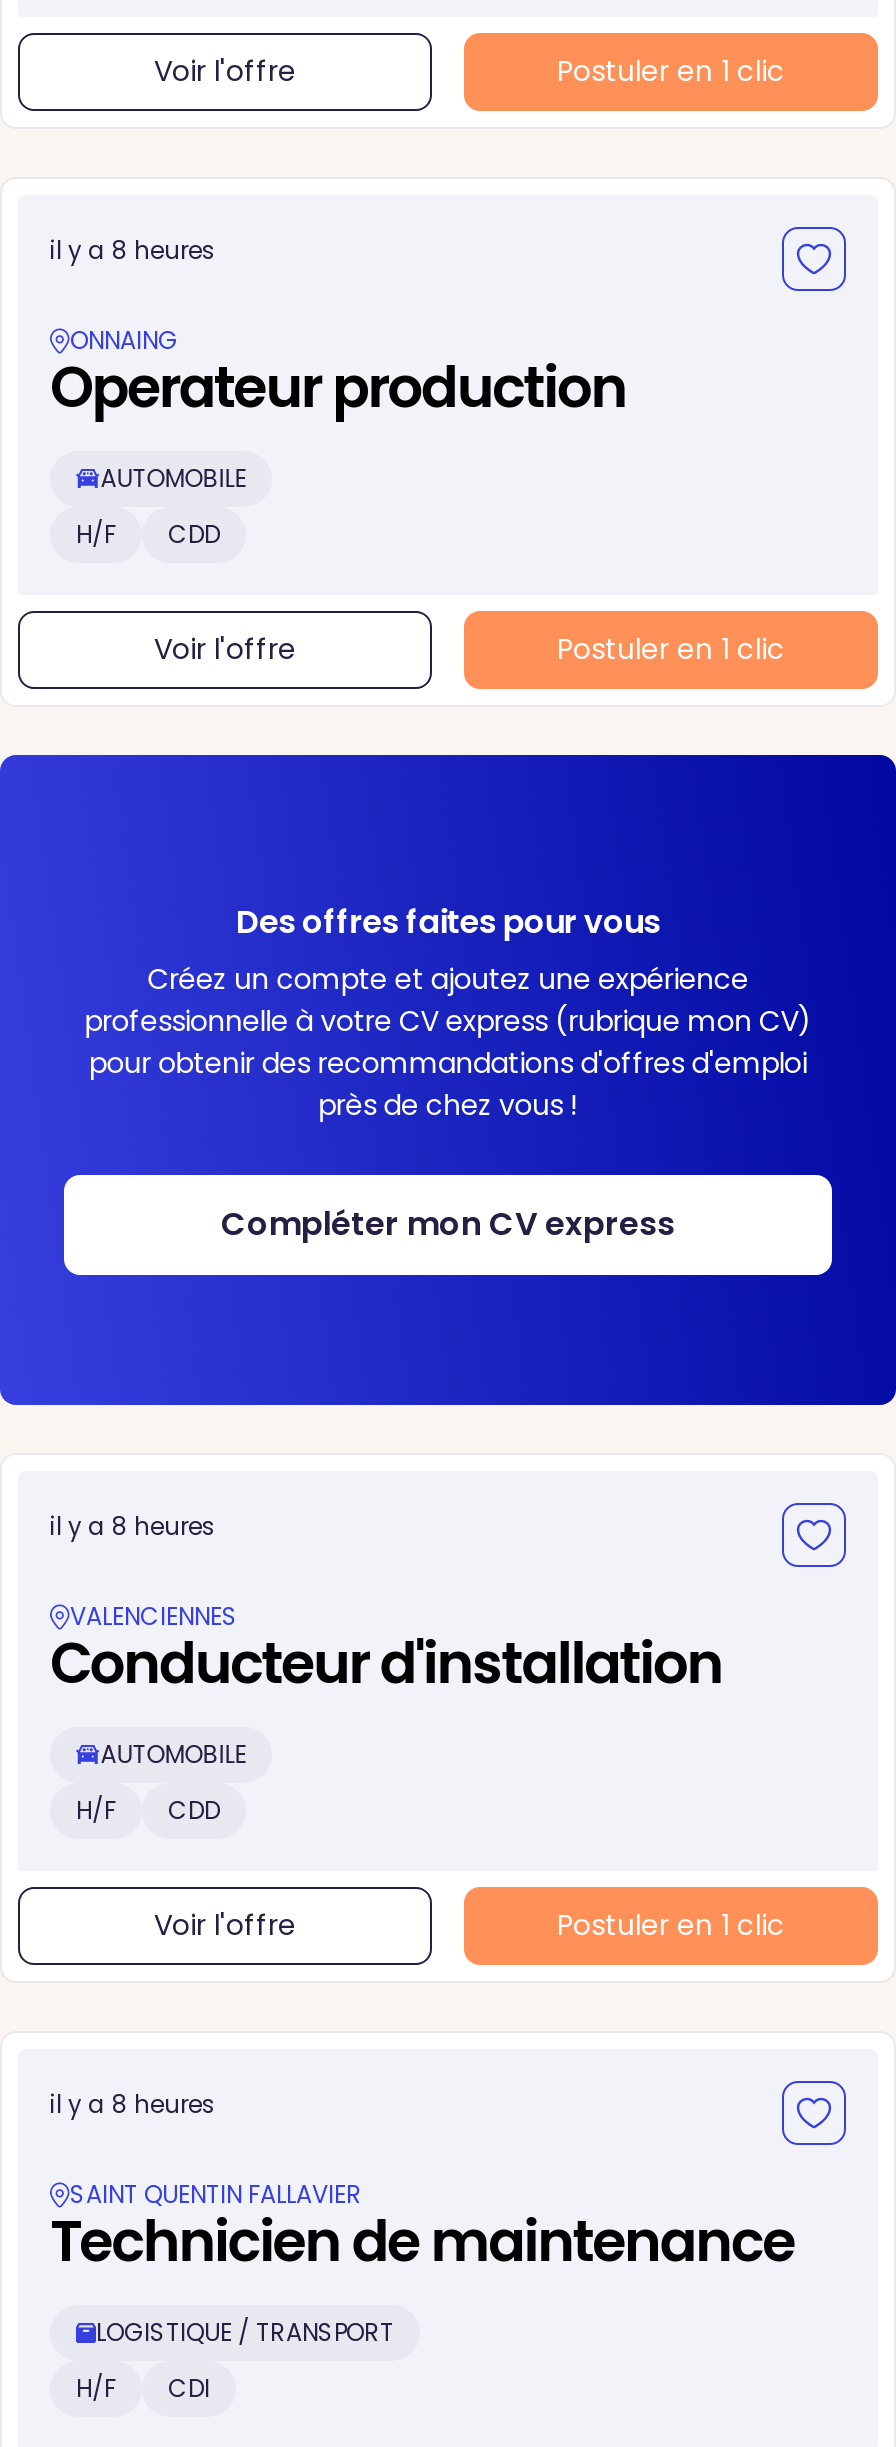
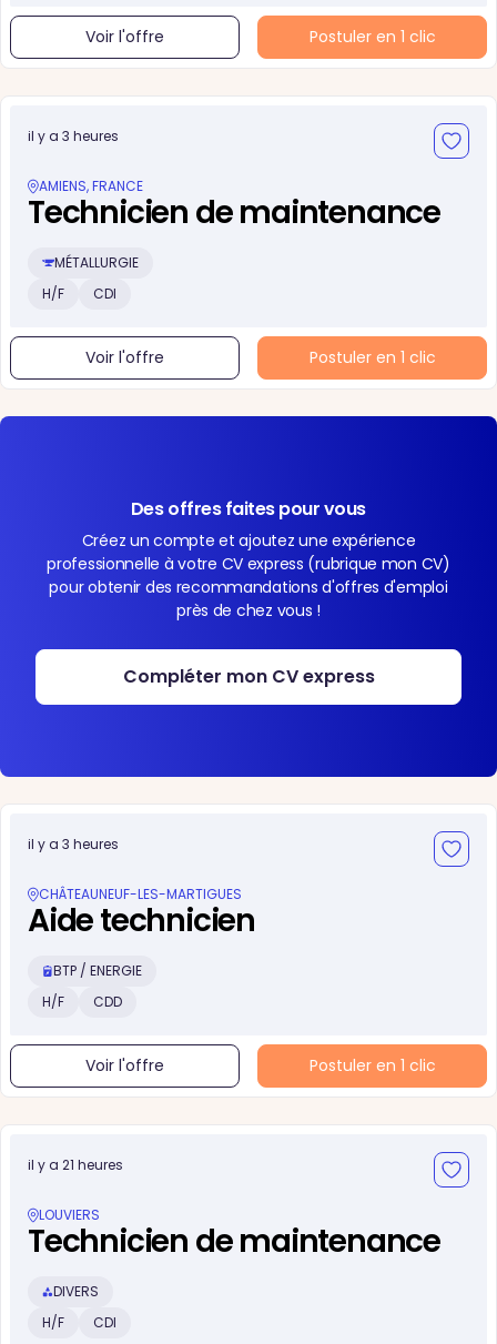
[50,233,216,267] il y a 8 heures -> [28,127,119,145] il y a 3 heures
[50,323,626,495] ONNAING | Operateur production | AUTOMOBILE -> [28,176,440,272] AMIENS, FRANCE | Technicien de maintenance | MÉTALLURGIE
[168,517,220,551] CDD -> [93,284,116,303] CDI
[50,1509,216,1543] il y a 8 heures -> [28,835,119,853] il y a 3 heures
[50,1599,722,1771] VALENCIENNES | Conducteur d'installation | AUTOMOBILE -> [28,885,255,980] CHÂTEAUNEUF-LES-MARTIGUES | Aide technicien | BTP / ENERGIE
[50,2087,216,2121] il y a 8 heures -> [28,1155,123,1174] il y a 21 heures
[70,2177,362,2211] SAINT QUENTIN FALLAVIER -> [39,1205,100,1224] LOUVIERS
[96,2315,394,2349] LOGISTIQUE / TRANSPORT -> [53,1282,99,1301] DIVERS

